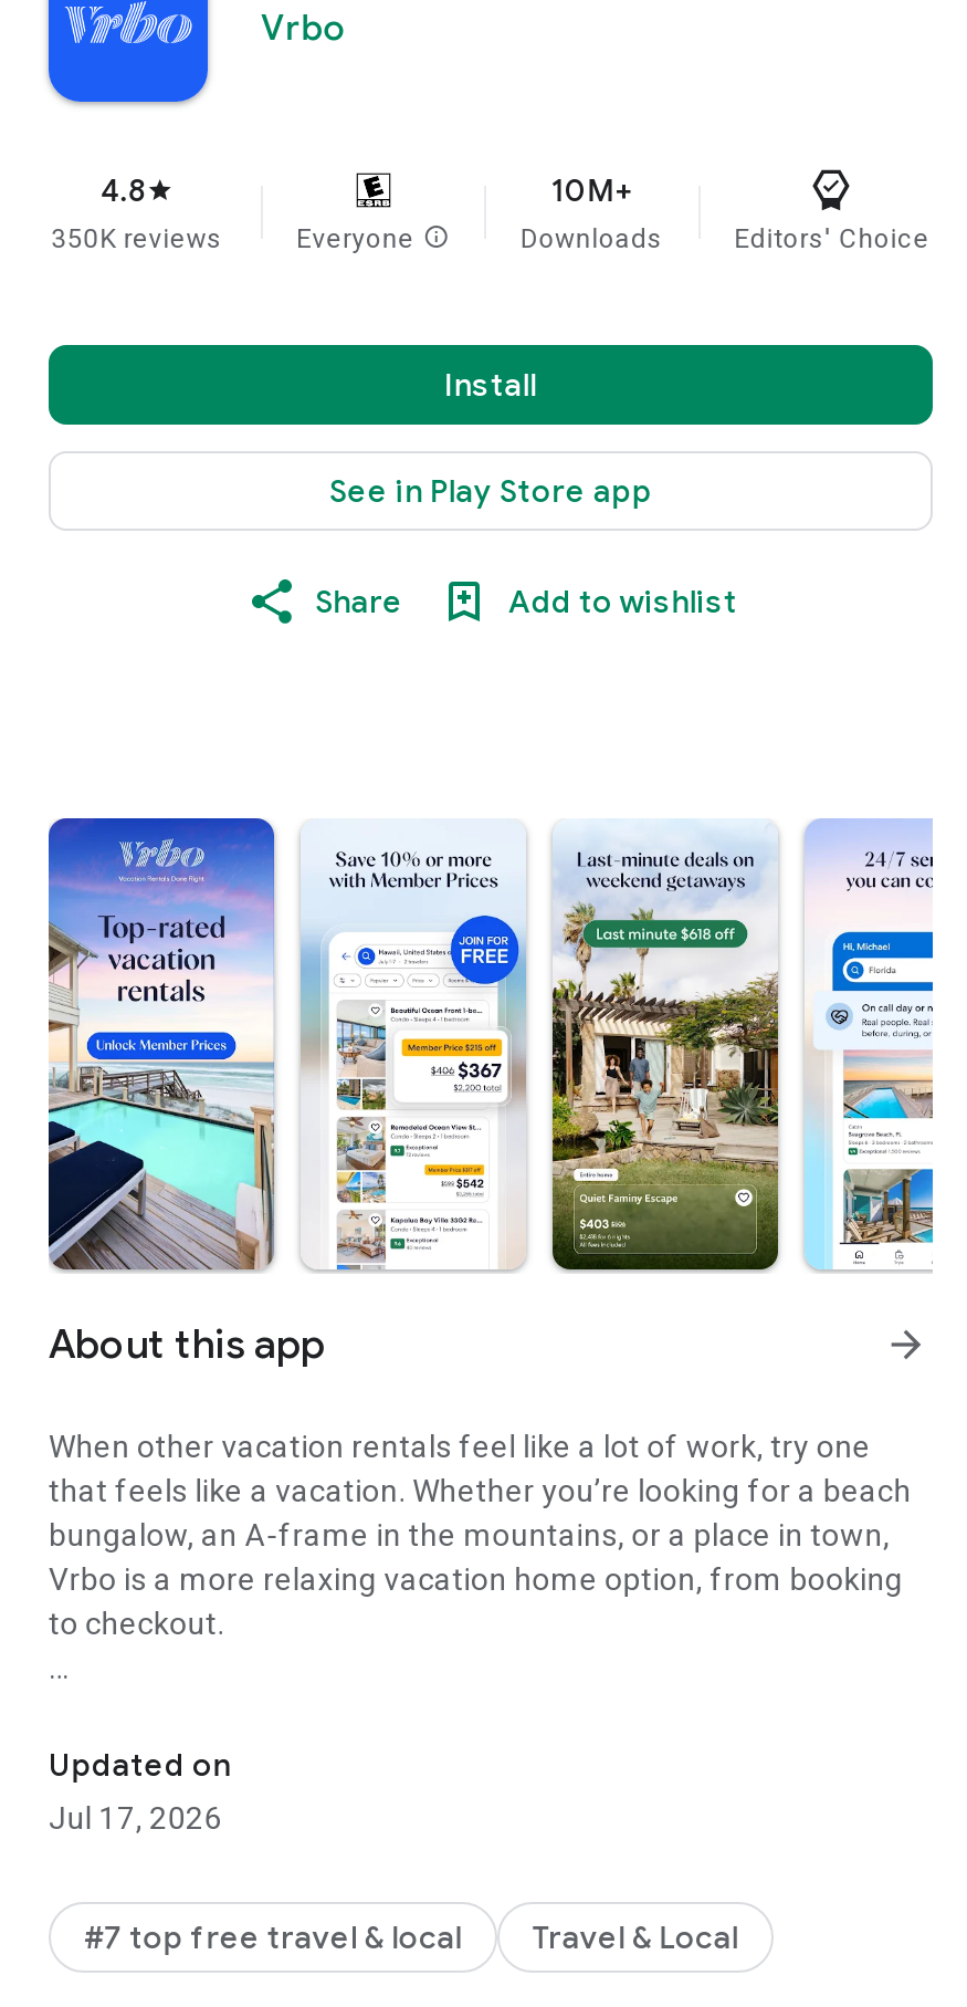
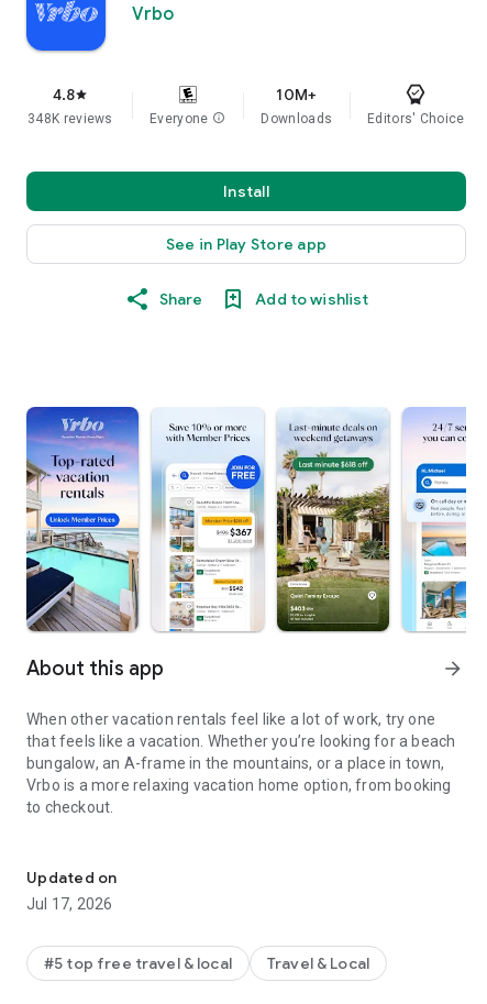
[51,223,223,254] 350K reviews -> [28,111,113,126] 348K reviews
[84,1917,462,1957] #7 top free travel & local -> [44,953,232,973] #5 top free travel & local

